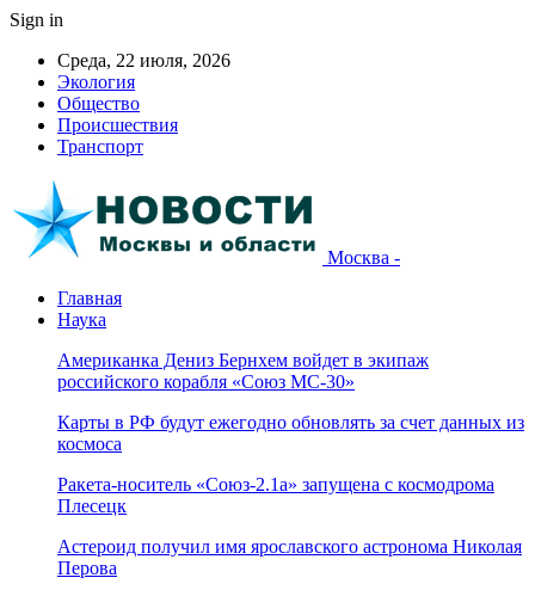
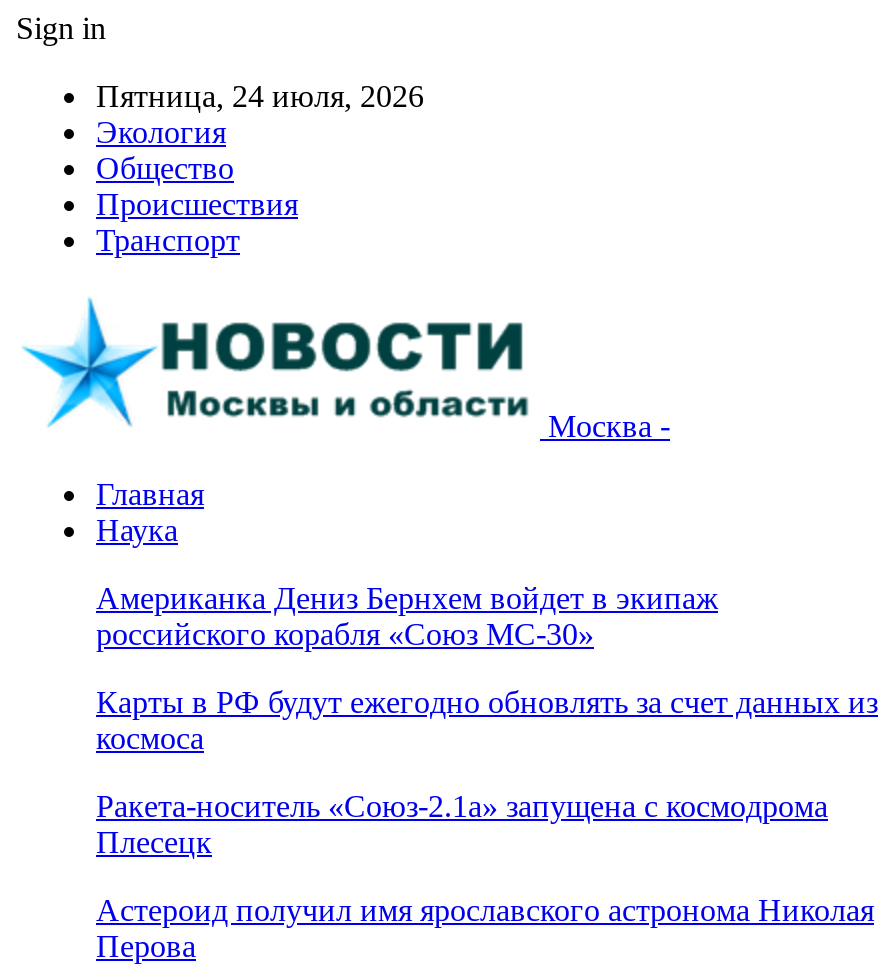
[57,50,230,70] Среда, 22 июля, 2026 -> [96,79,424,113] Пятница, 24 июля, 2026

